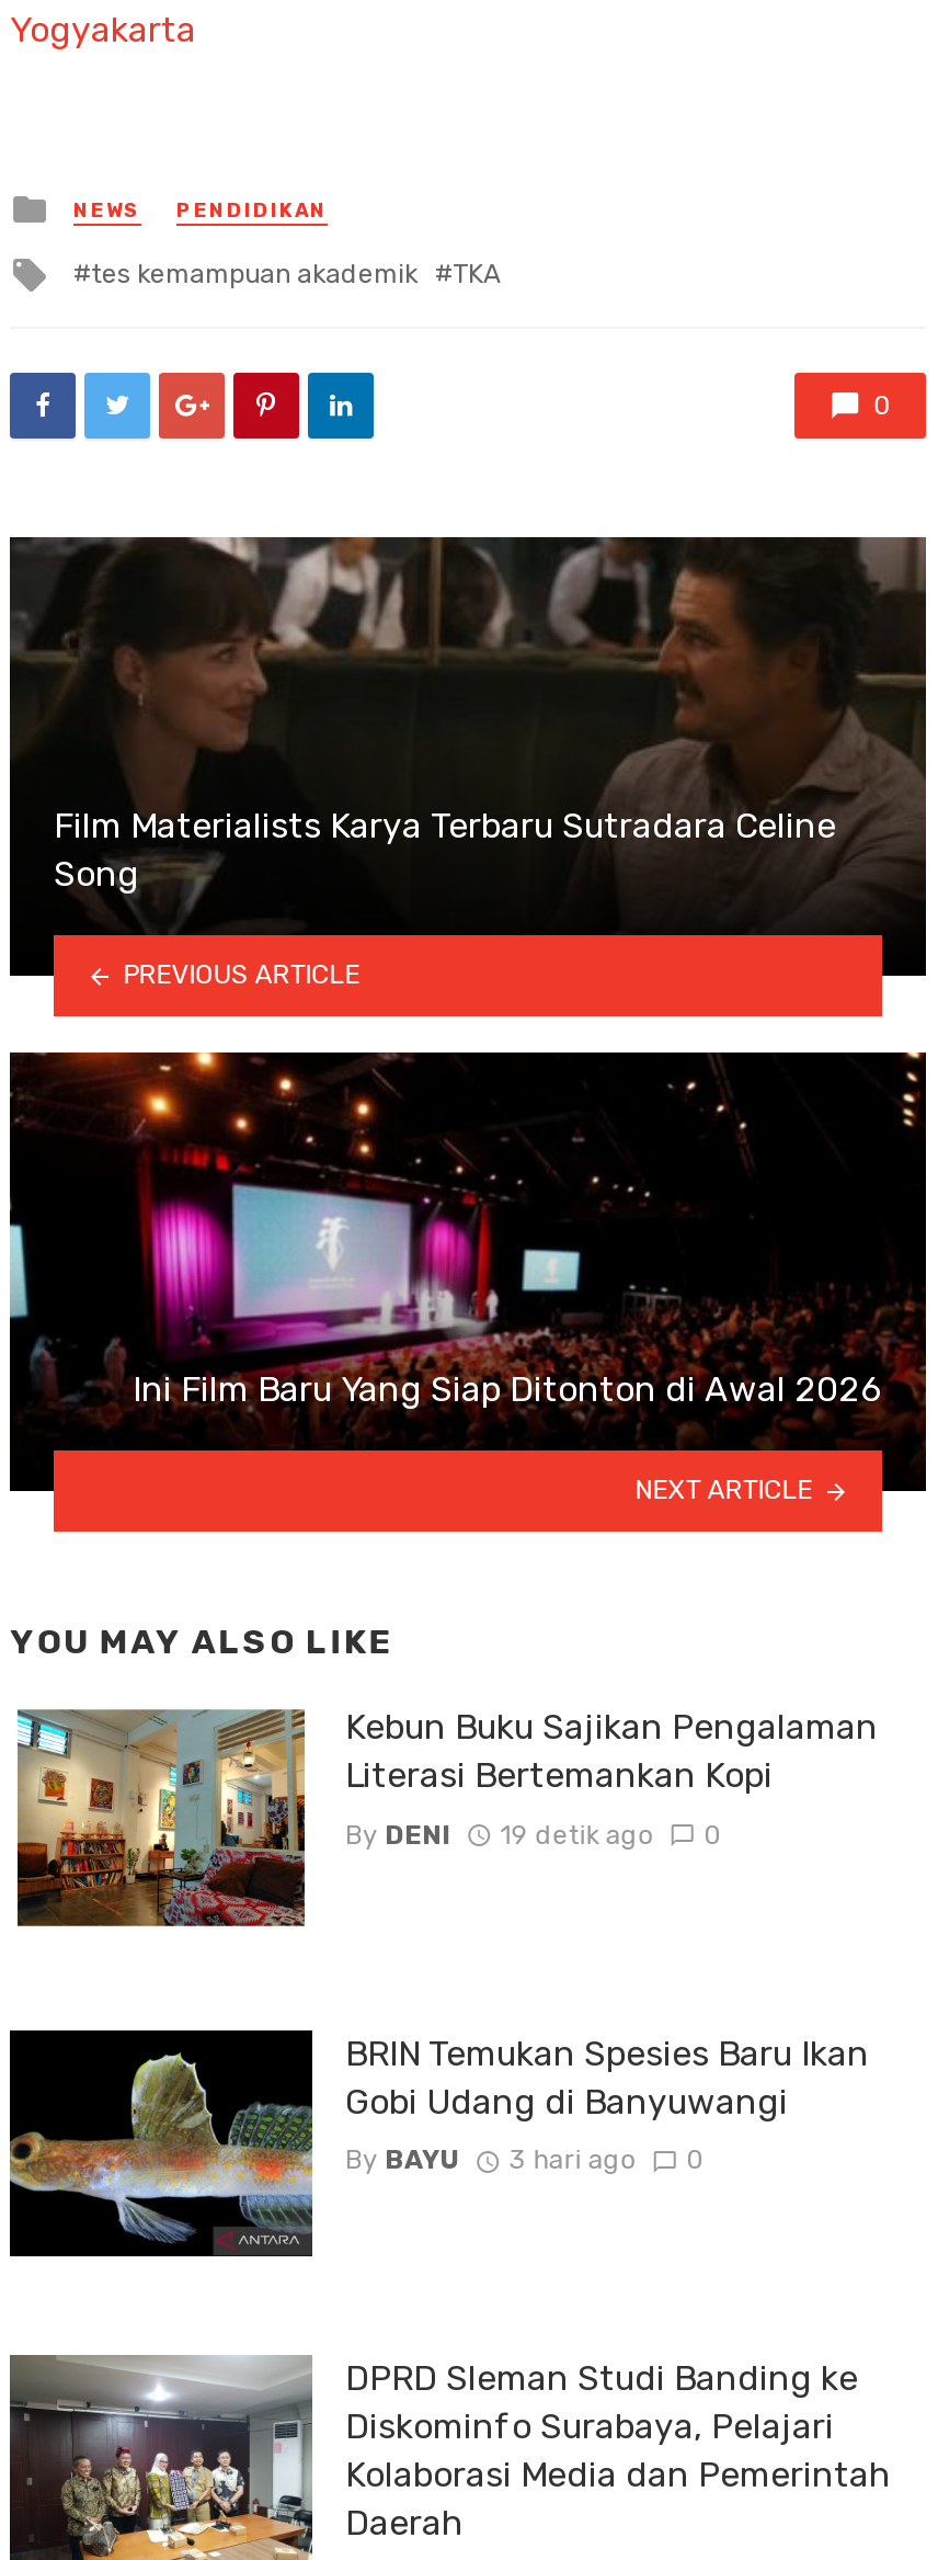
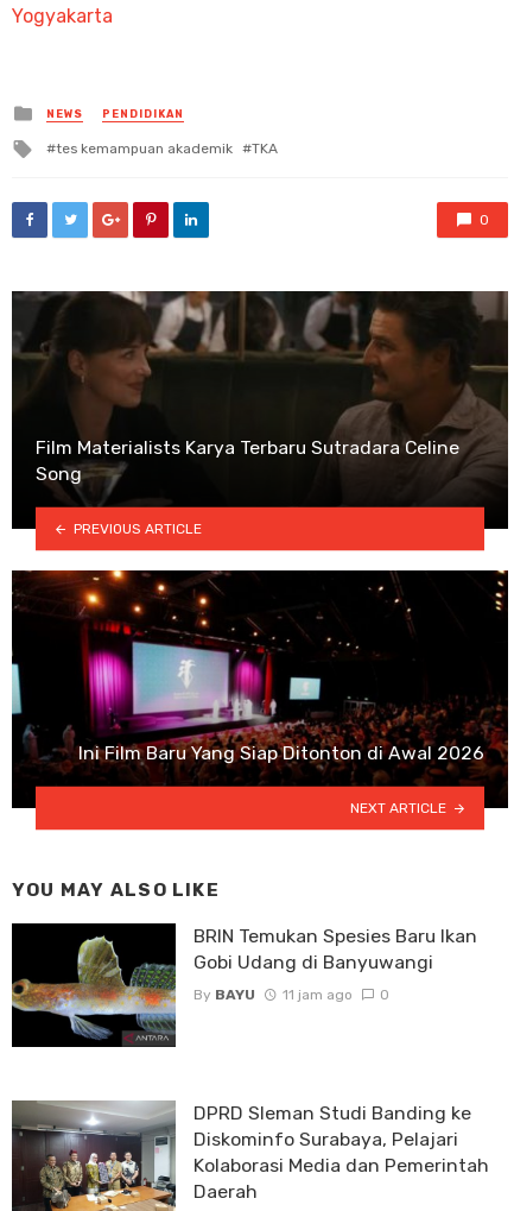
[10,1704,878,1930] [image] | Kebun Buku Sajikan Pengalaman | Literasi Bertemankan Kopi | By DENI | 19 detik ago | 0 -> none
[345,2144,703,2175] By BAYU 3 hari ago 0 -> [193,986,389,1002] By BAYU 11 jam ago 0

